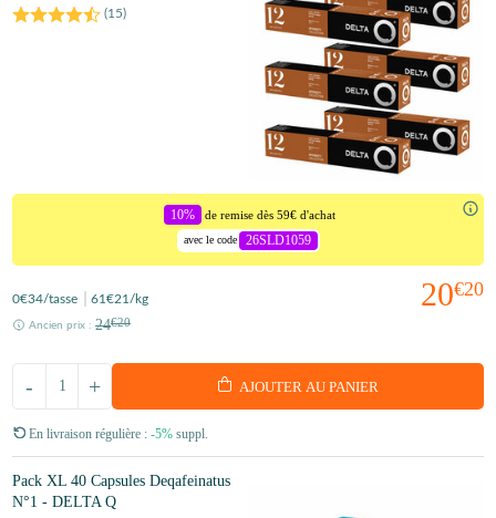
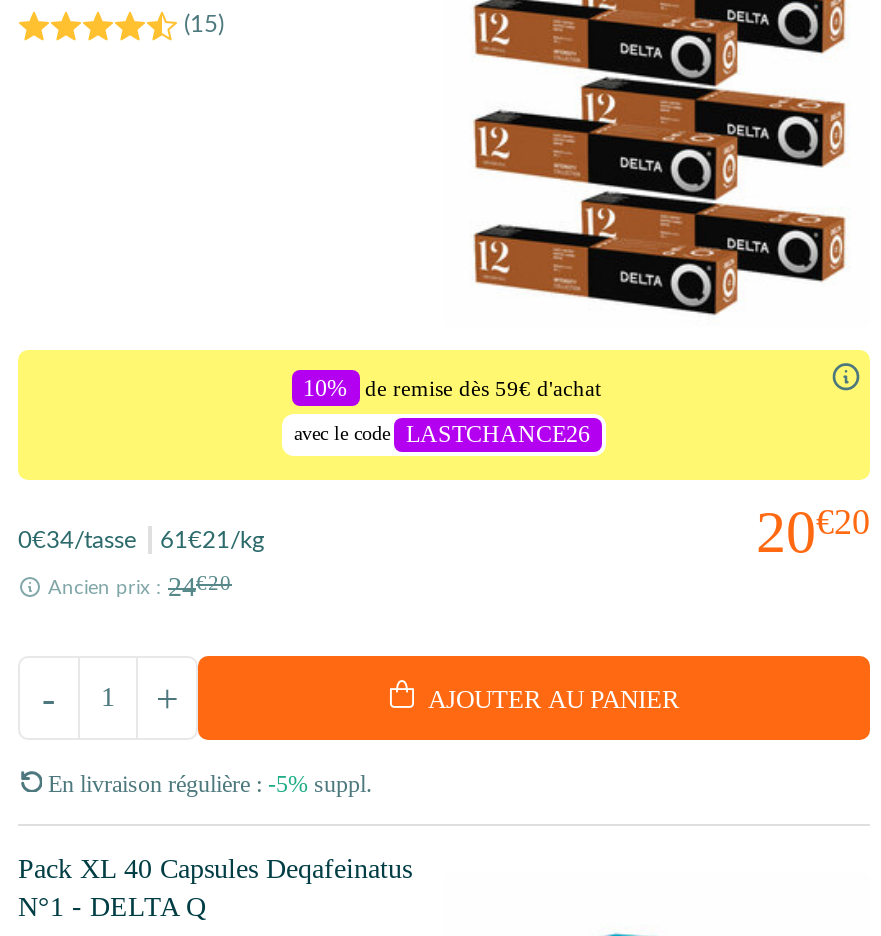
[183,232,311,248] avec le code 26SLD1059 -> [294,420,590,448] avec le code LASTCHANCE26

